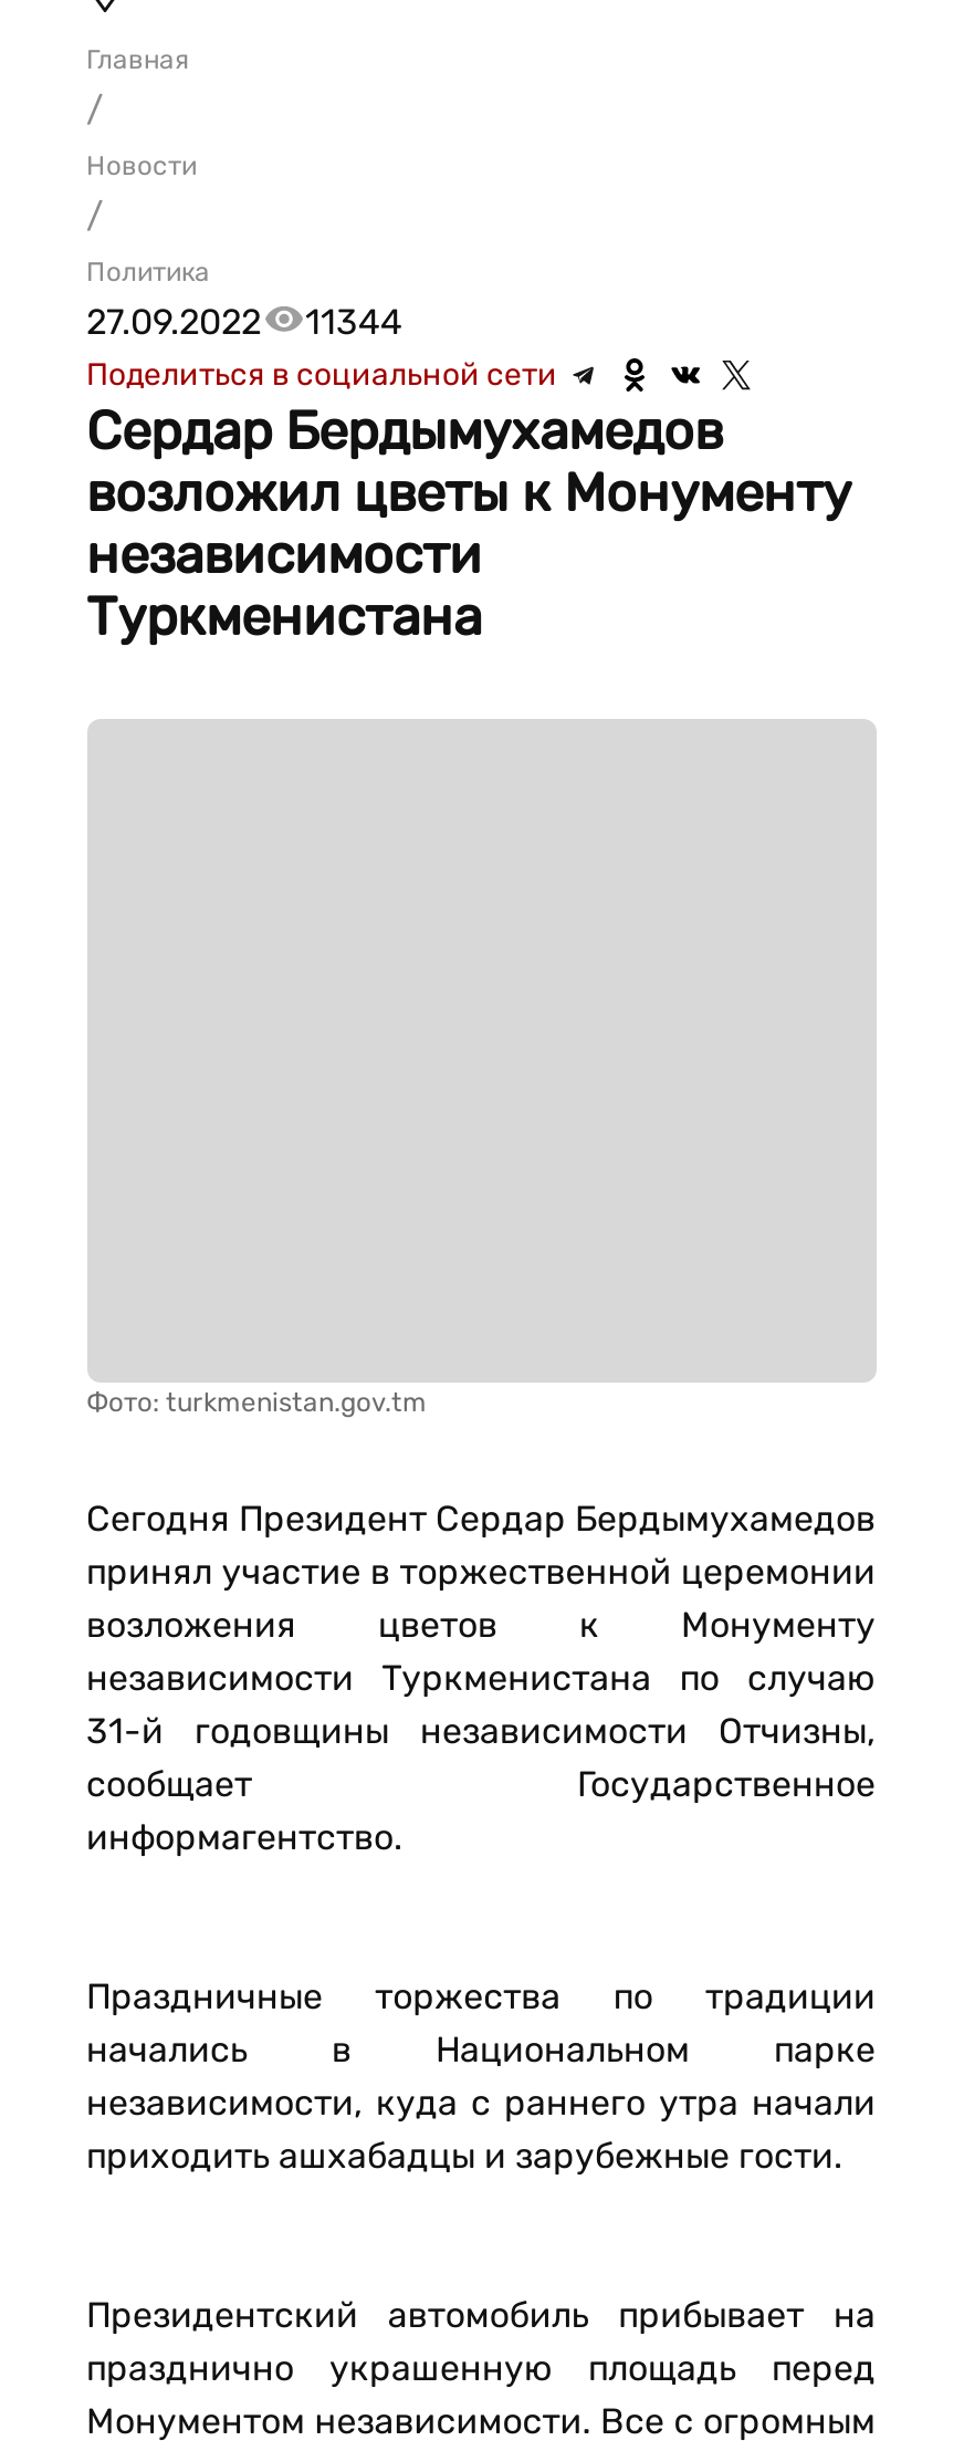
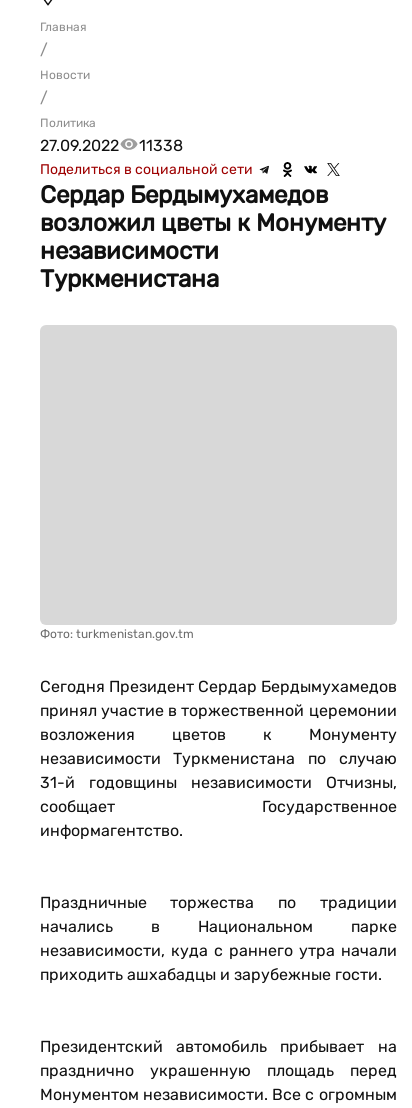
[86,301,402,343] 27.09.2022 11344 -> [39,136,182,155] 27.09.2022 11338

